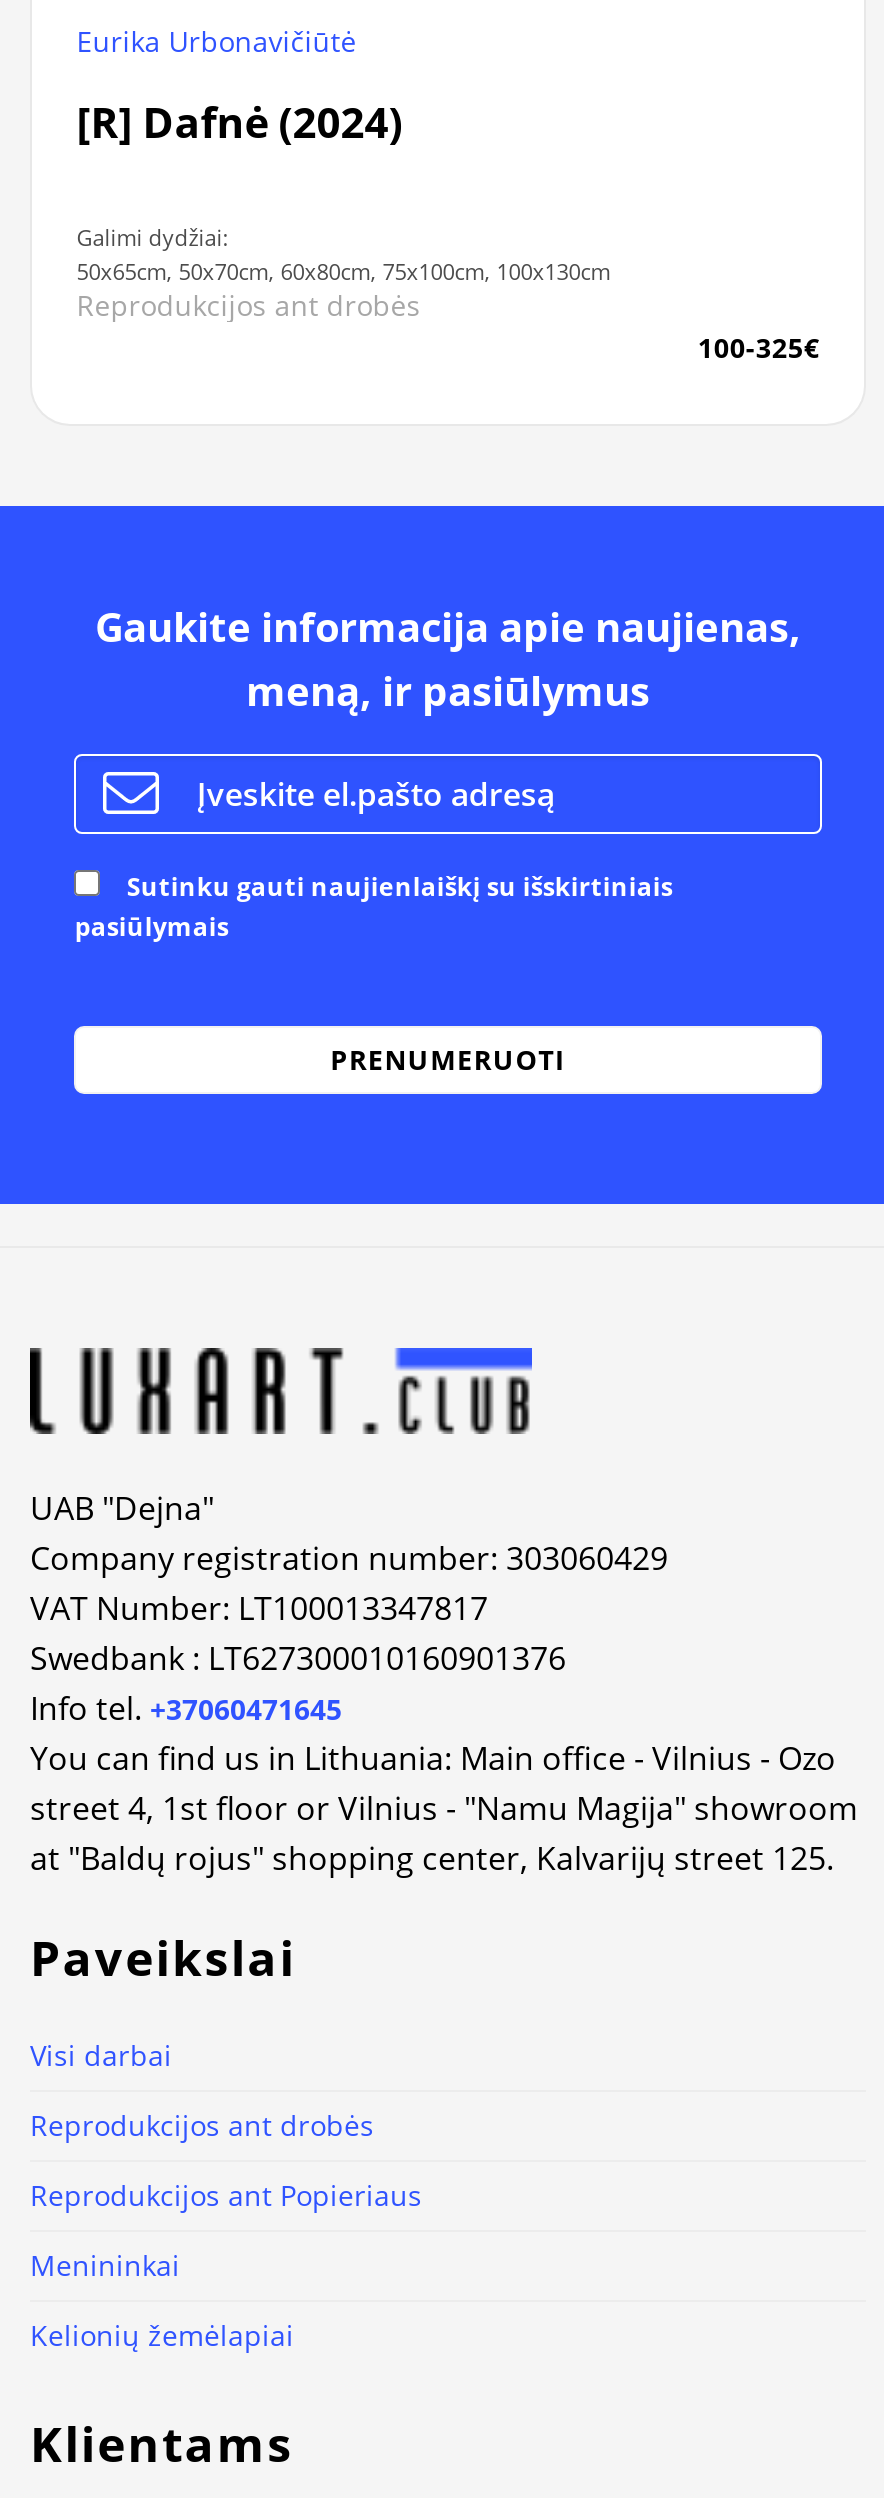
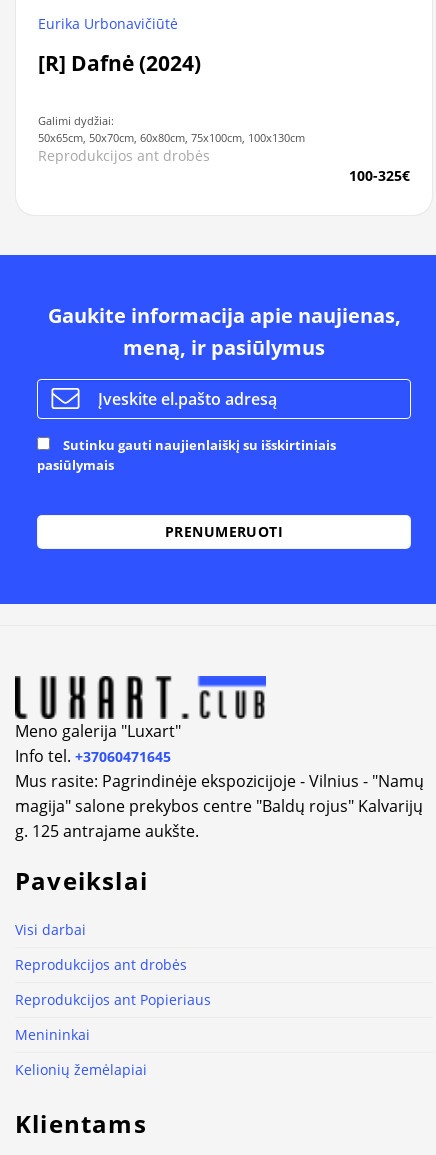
[30,1485,668,1679] UAB "Dejna" | Company registration number: 303060429 | VAT Number: LT100013347817 | Swedbank : LT627300010160901376 -> [15,720,181,742] Meno galerija "Luxart"
[30,1735,858,1879] You can find us in Lithuania: Main office - Vilnius - Ozo | street 4, 1st floor or Vilnius - "Namu Magija" showroom | at "Baldų rojus" shopping center, Kalvarijų street 125. -> [15,770,424,842] Mus rasite: Pagrindinėje ekspozicijoje - Vilnius - "Namų | magija" salone prekybos centre "Baldų rojus" Kalvarijų | g. 125 antrajame aukšte.

